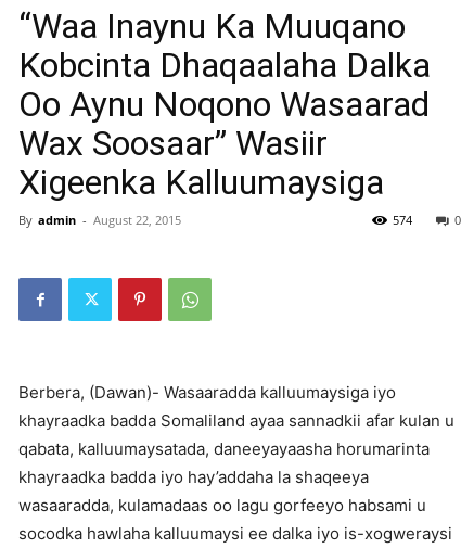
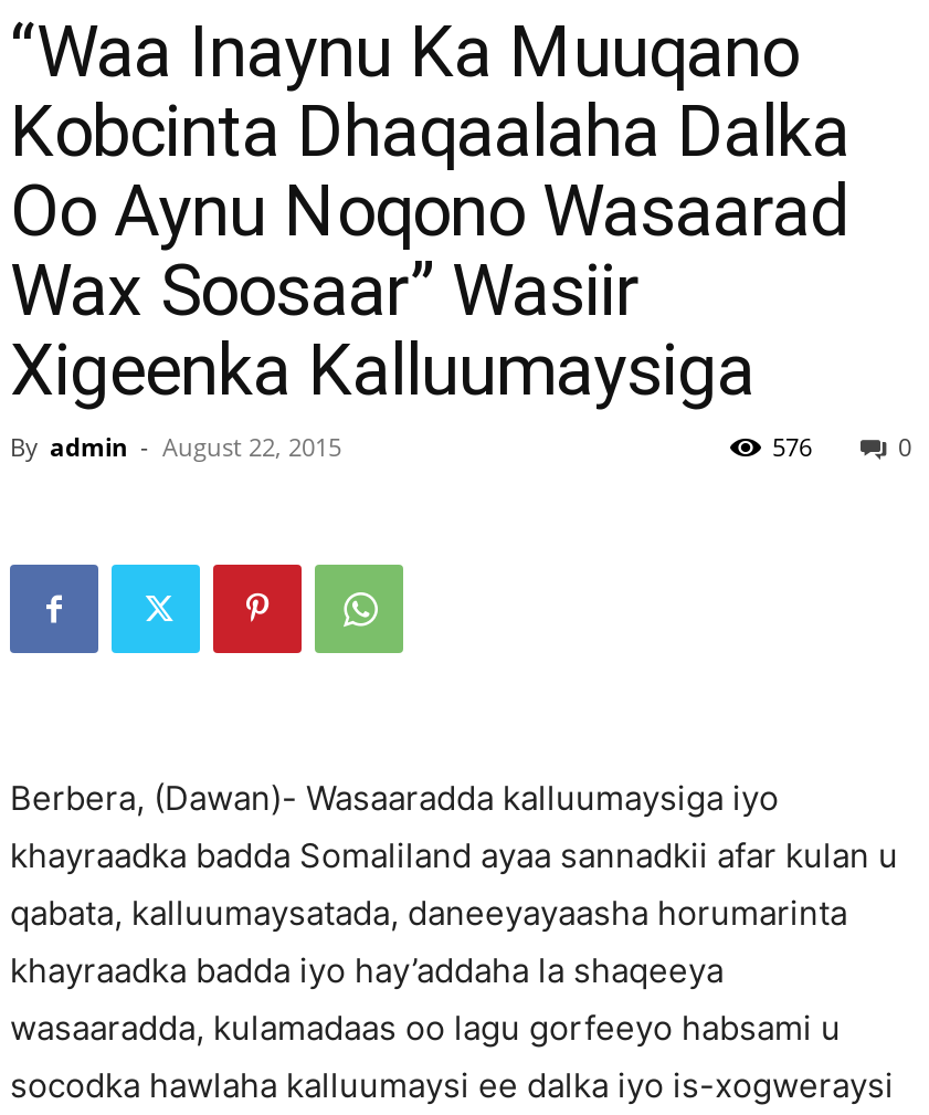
[393,212,412,228] 574 -> [772,430,812,463] 576

